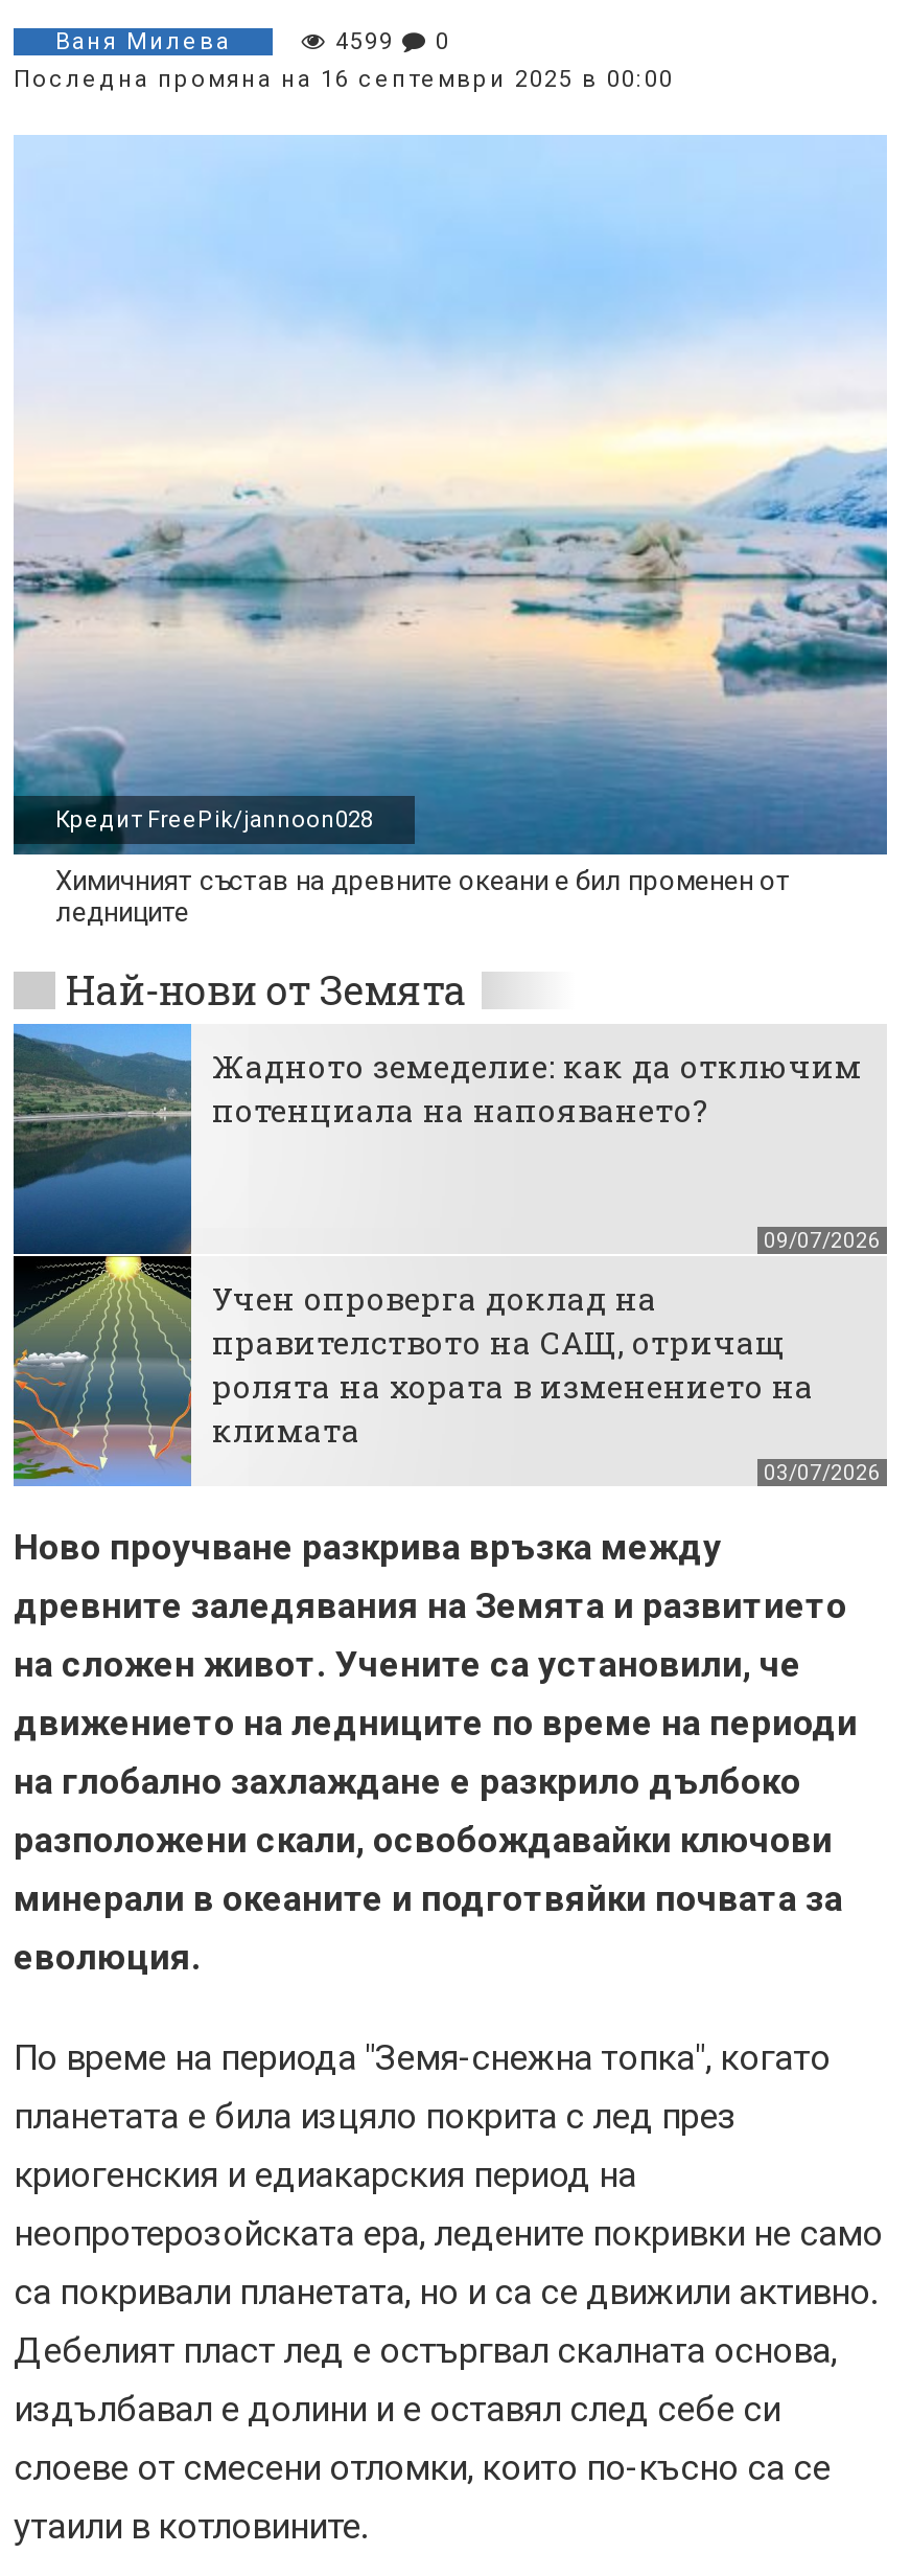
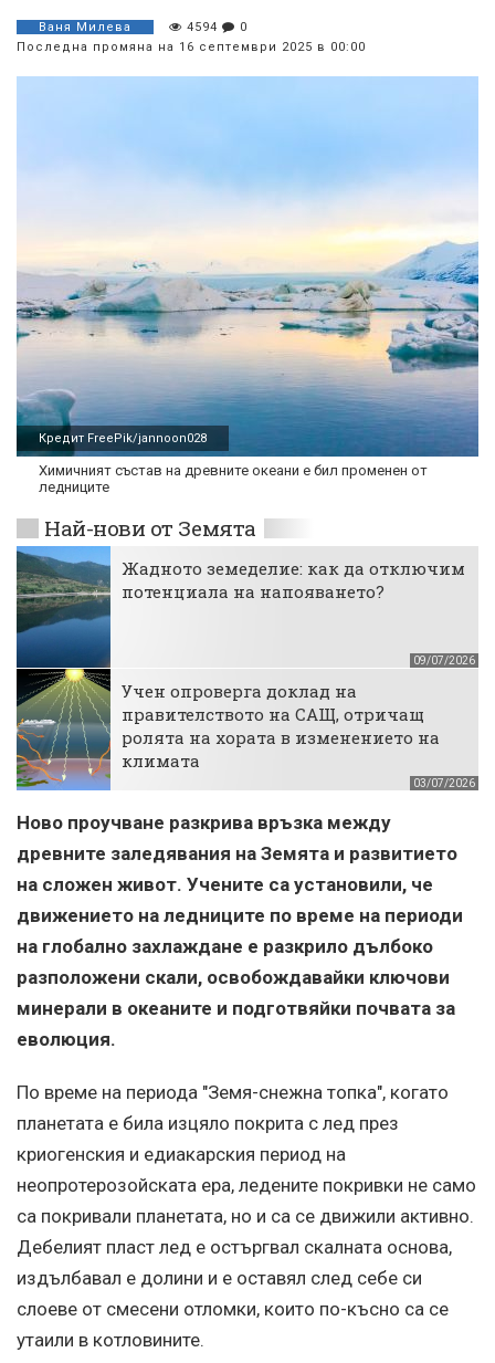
[327,28,450,55] 4599 0 -> [182,20,247,34] 4594 0

